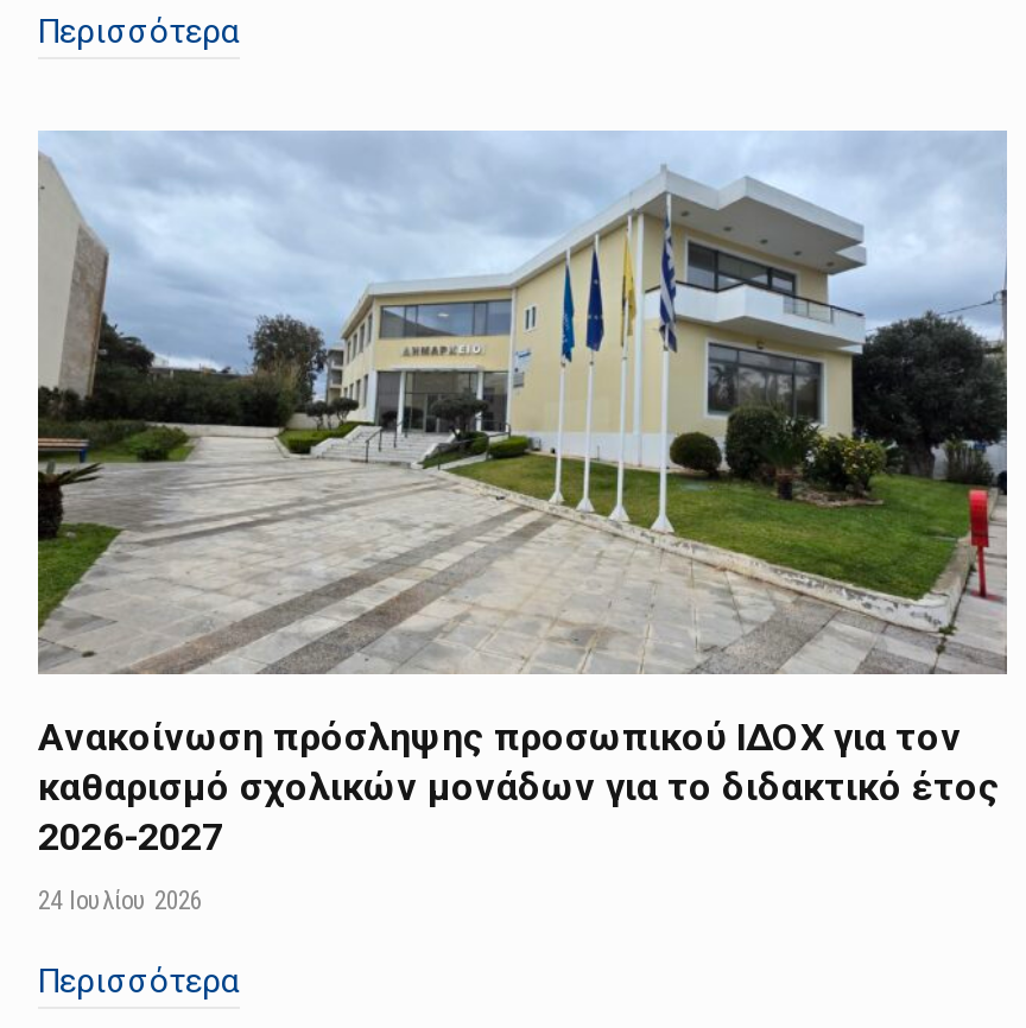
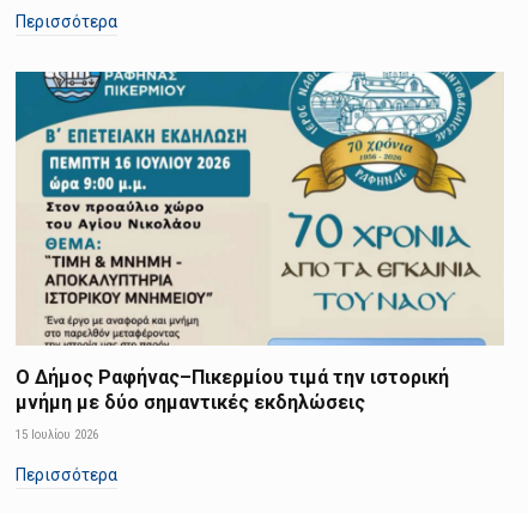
[36,131,1009,860] [image] | Ανακοίνωση πρόσληψης προσωπικού ΙΔΟΧ για τον | καθαρισμό σχολικών μονάδων για το διδακτικό έτος | 2026-2027 -> [14,71,504,414] [image] | Ο Δήμος Ραφήνας–Πικερμίου τιμά την ιστορική | μνήμη με δύο σημαντικές εκδηλώσεις
[38,886,202,917] 24 Ιουλίου 2026 -> [16,427,98,443] 15 Ιουλίου 2026

